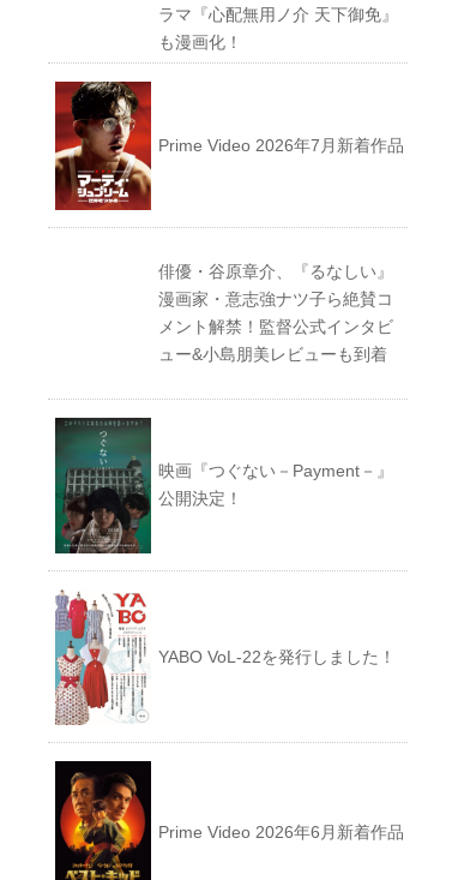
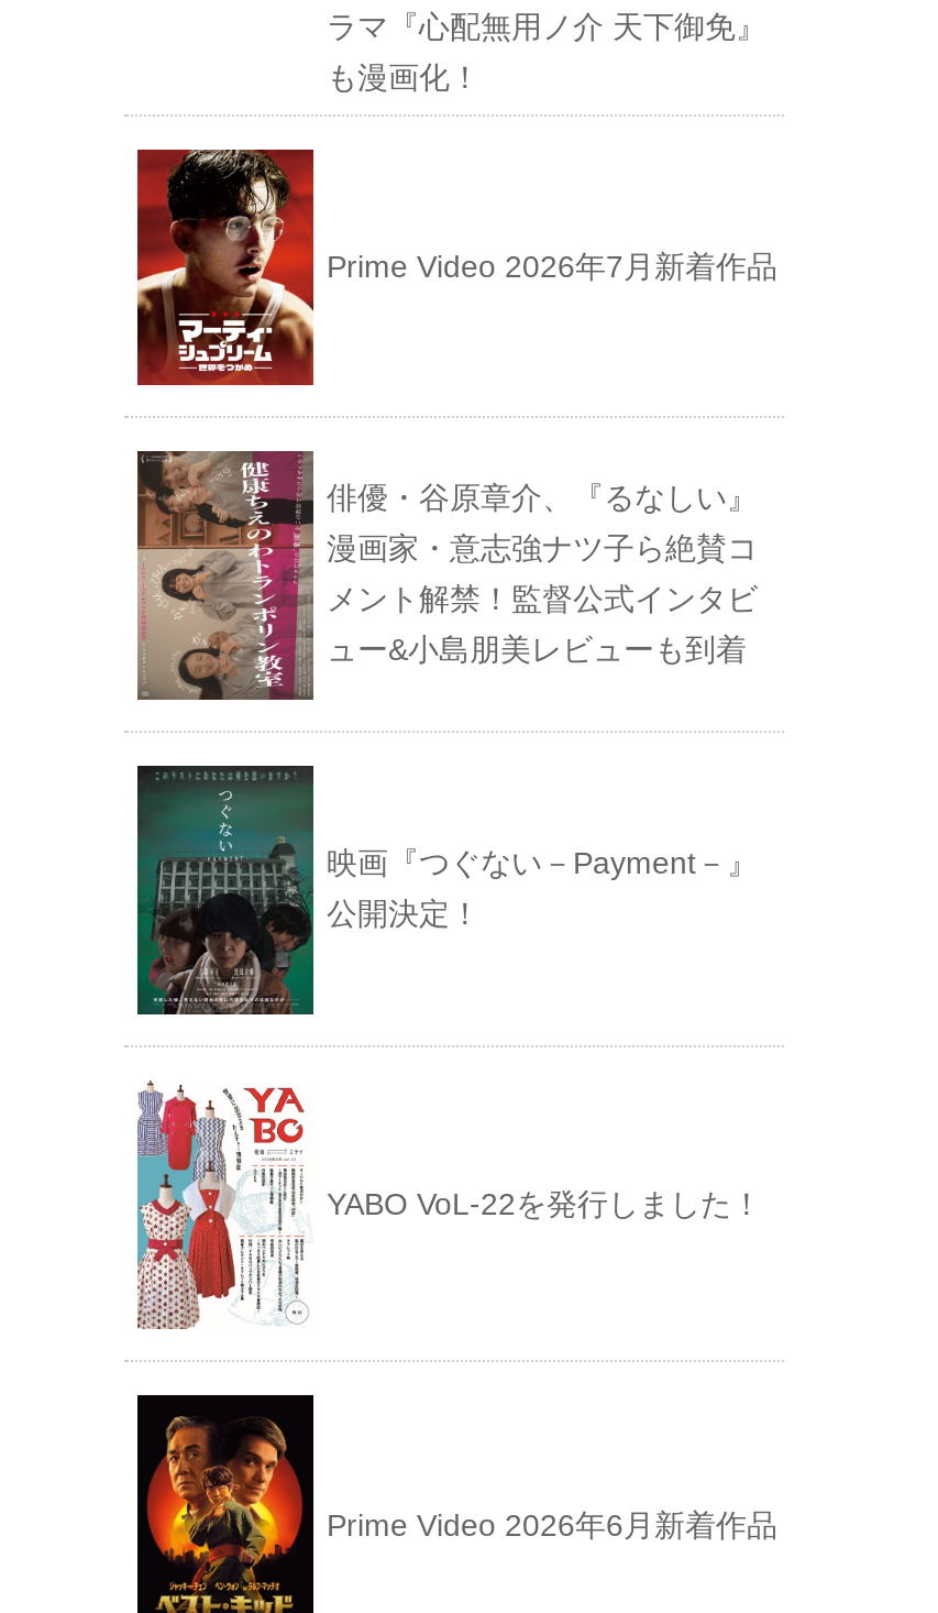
none -> [135,449,316,702] [image]

